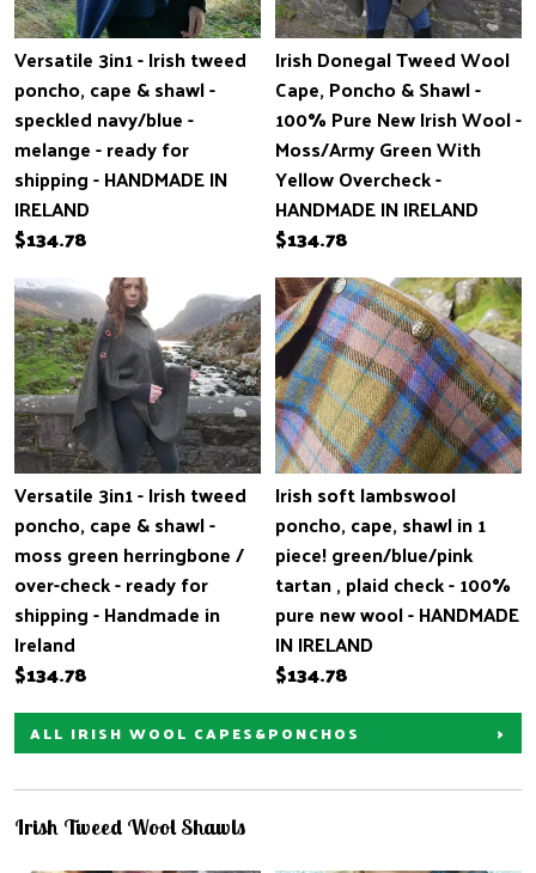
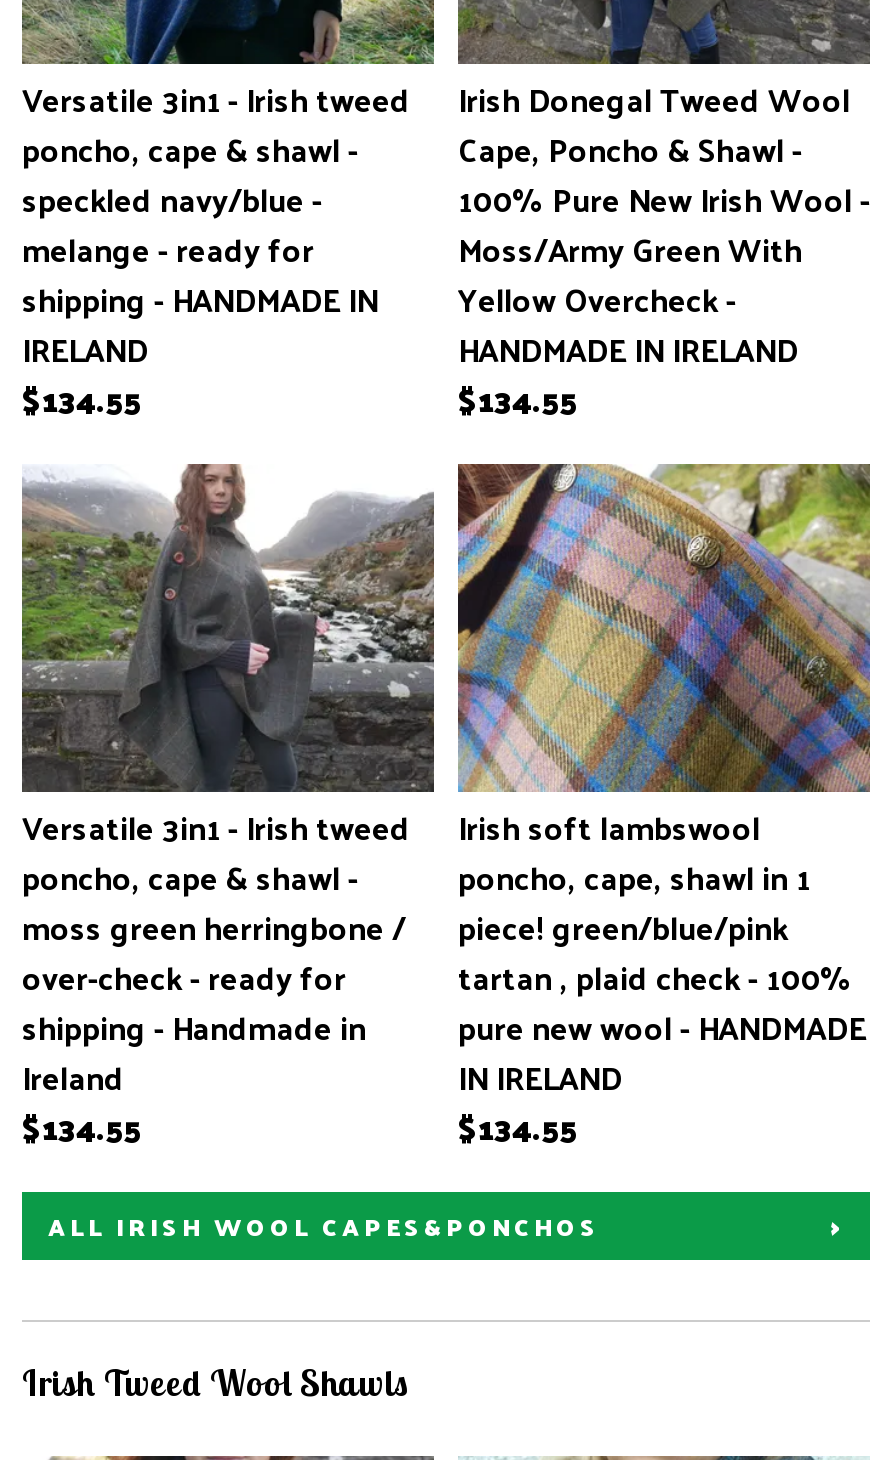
[14,221,87,256] $134.78 -> [22,370,142,428] $134.55
[275,221,348,256] $134.78 -> [458,370,578,428] $134.55
[14,656,87,691] $134.78 -> [22,1097,142,1155] $134.55
[275,656,348,691] $134.78 -> [458,1097,578,1155] $134.55

